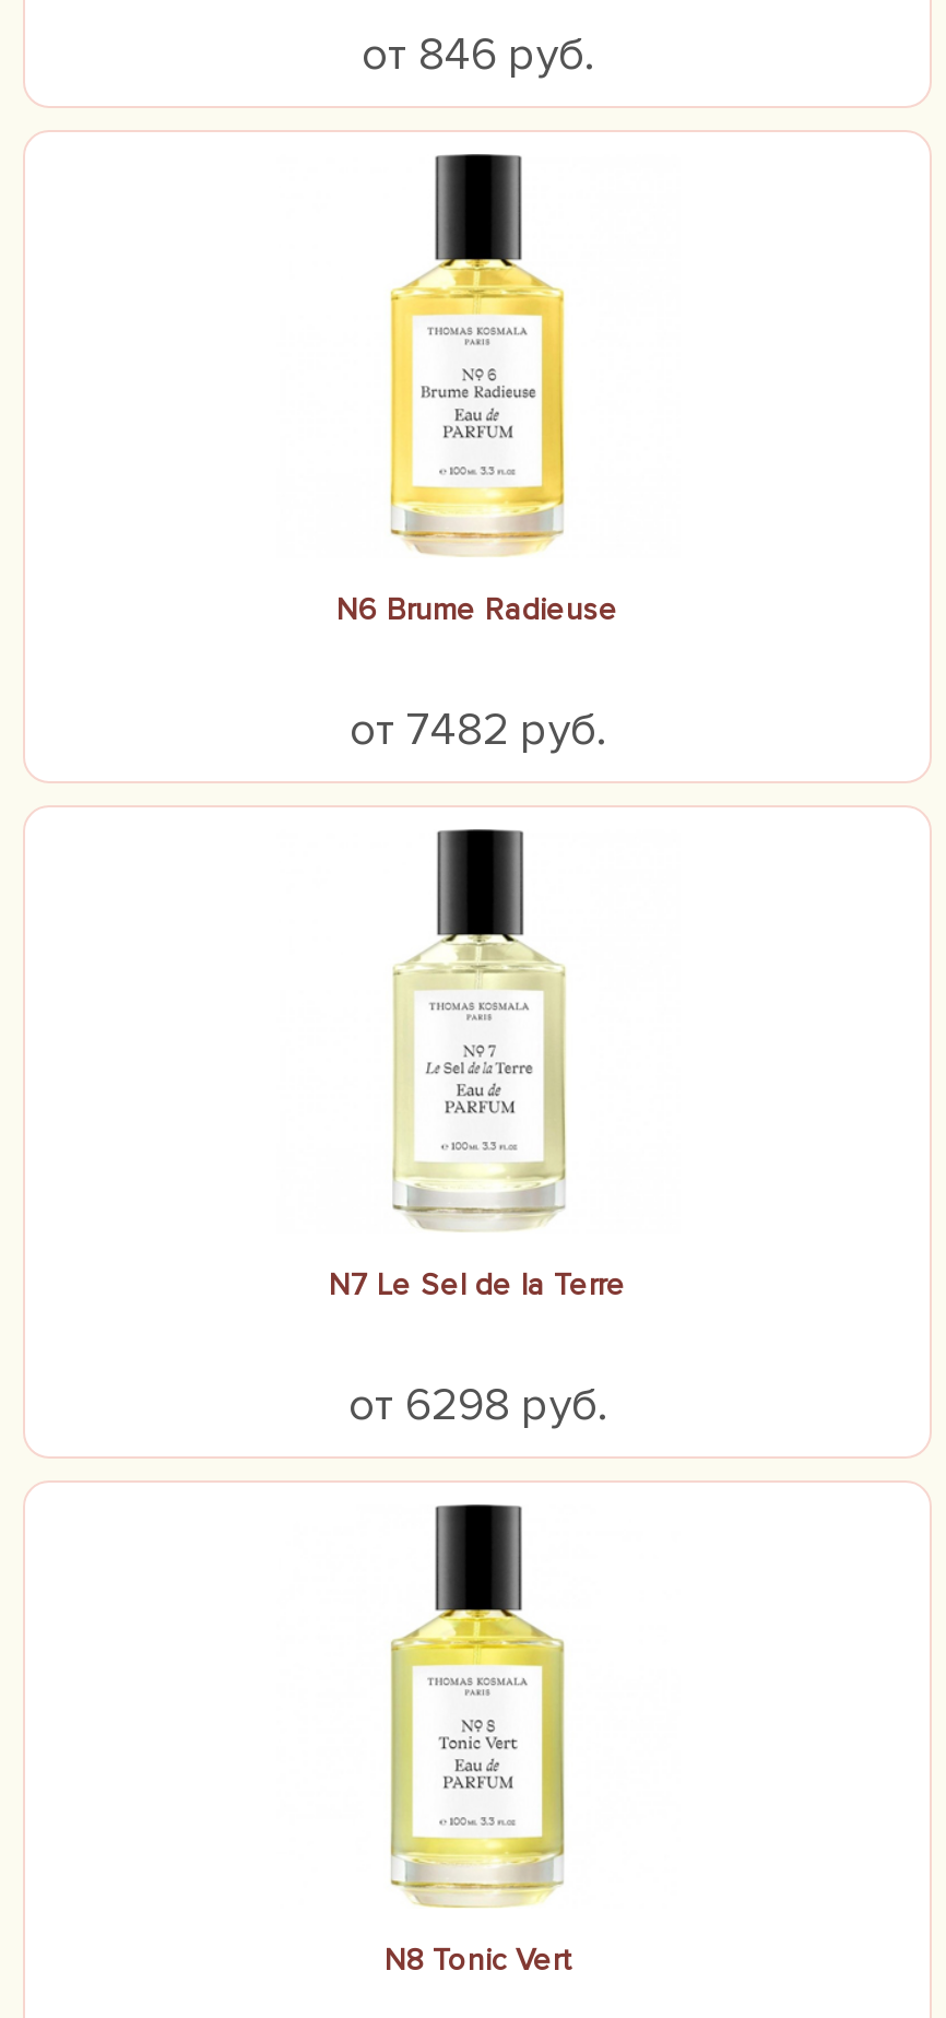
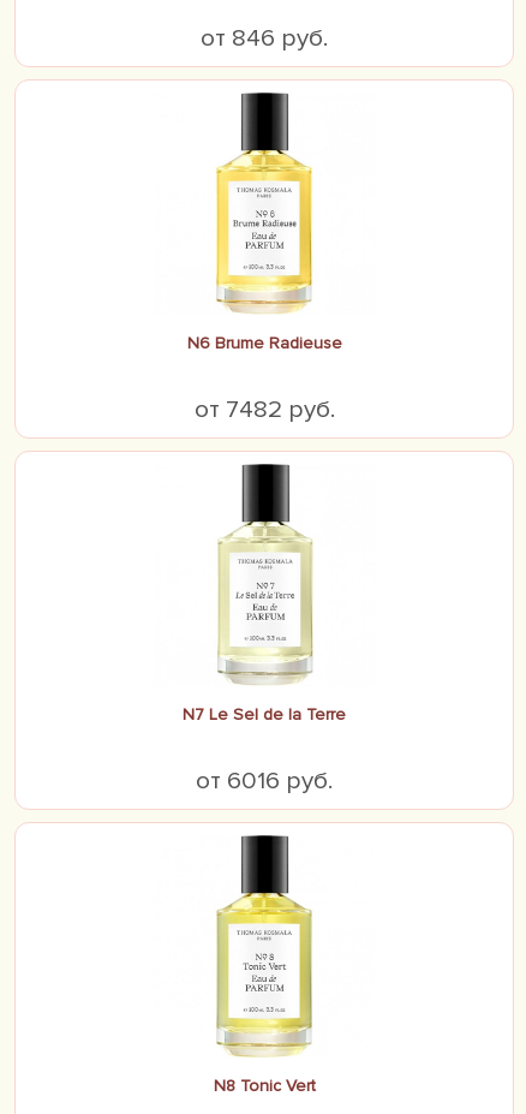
[348,1378,606,1432] от 6298 руб. -> [196,765,333,796] от 6016 руб.

